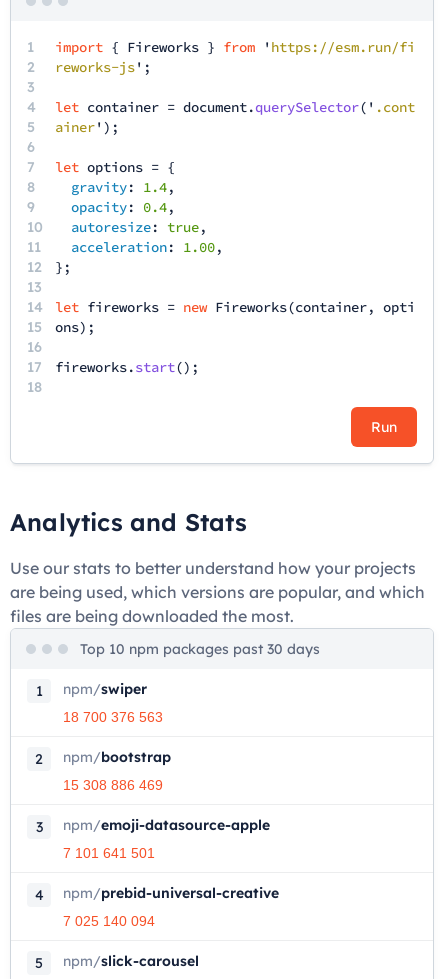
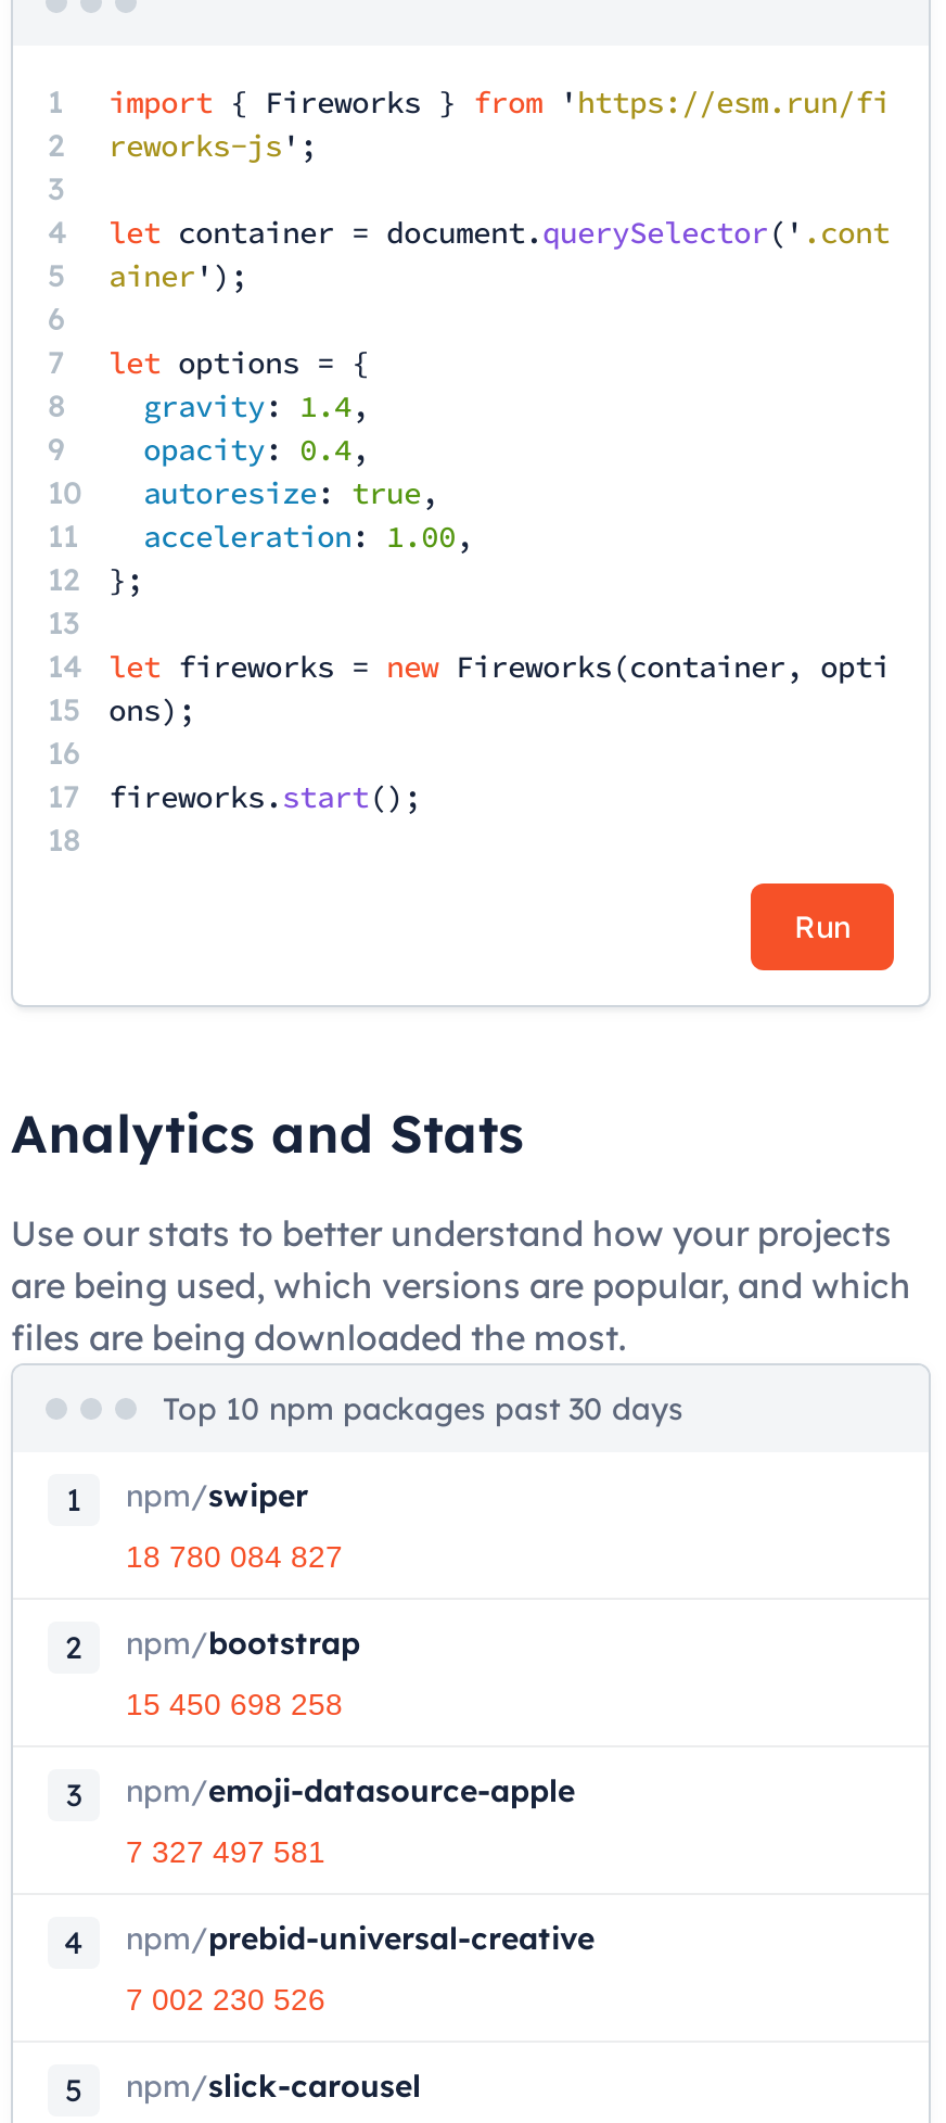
[63,709,163,725] 18 700 376 563 -> [126,1539,343,1574] 18 780 084 827
[63,777,163,793] 15 308 886 469 -> [126,1687,343,1721] 15 450 698 258
[63,845,155,861] 7 101 641 501 -> [126,1834,325,1869] 7 327 497 581
[63,913,155,929] 7 025 140 094 -> [126,1982,325,2017] 7 002 230 526

